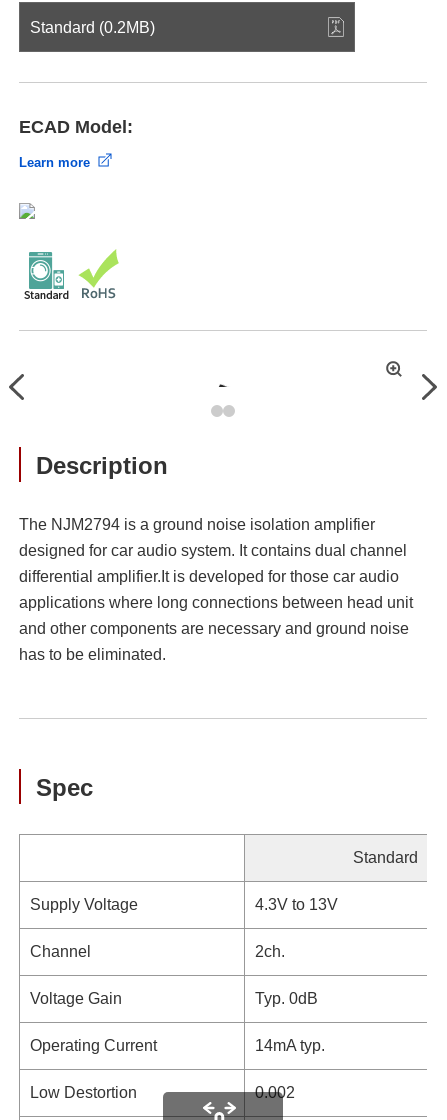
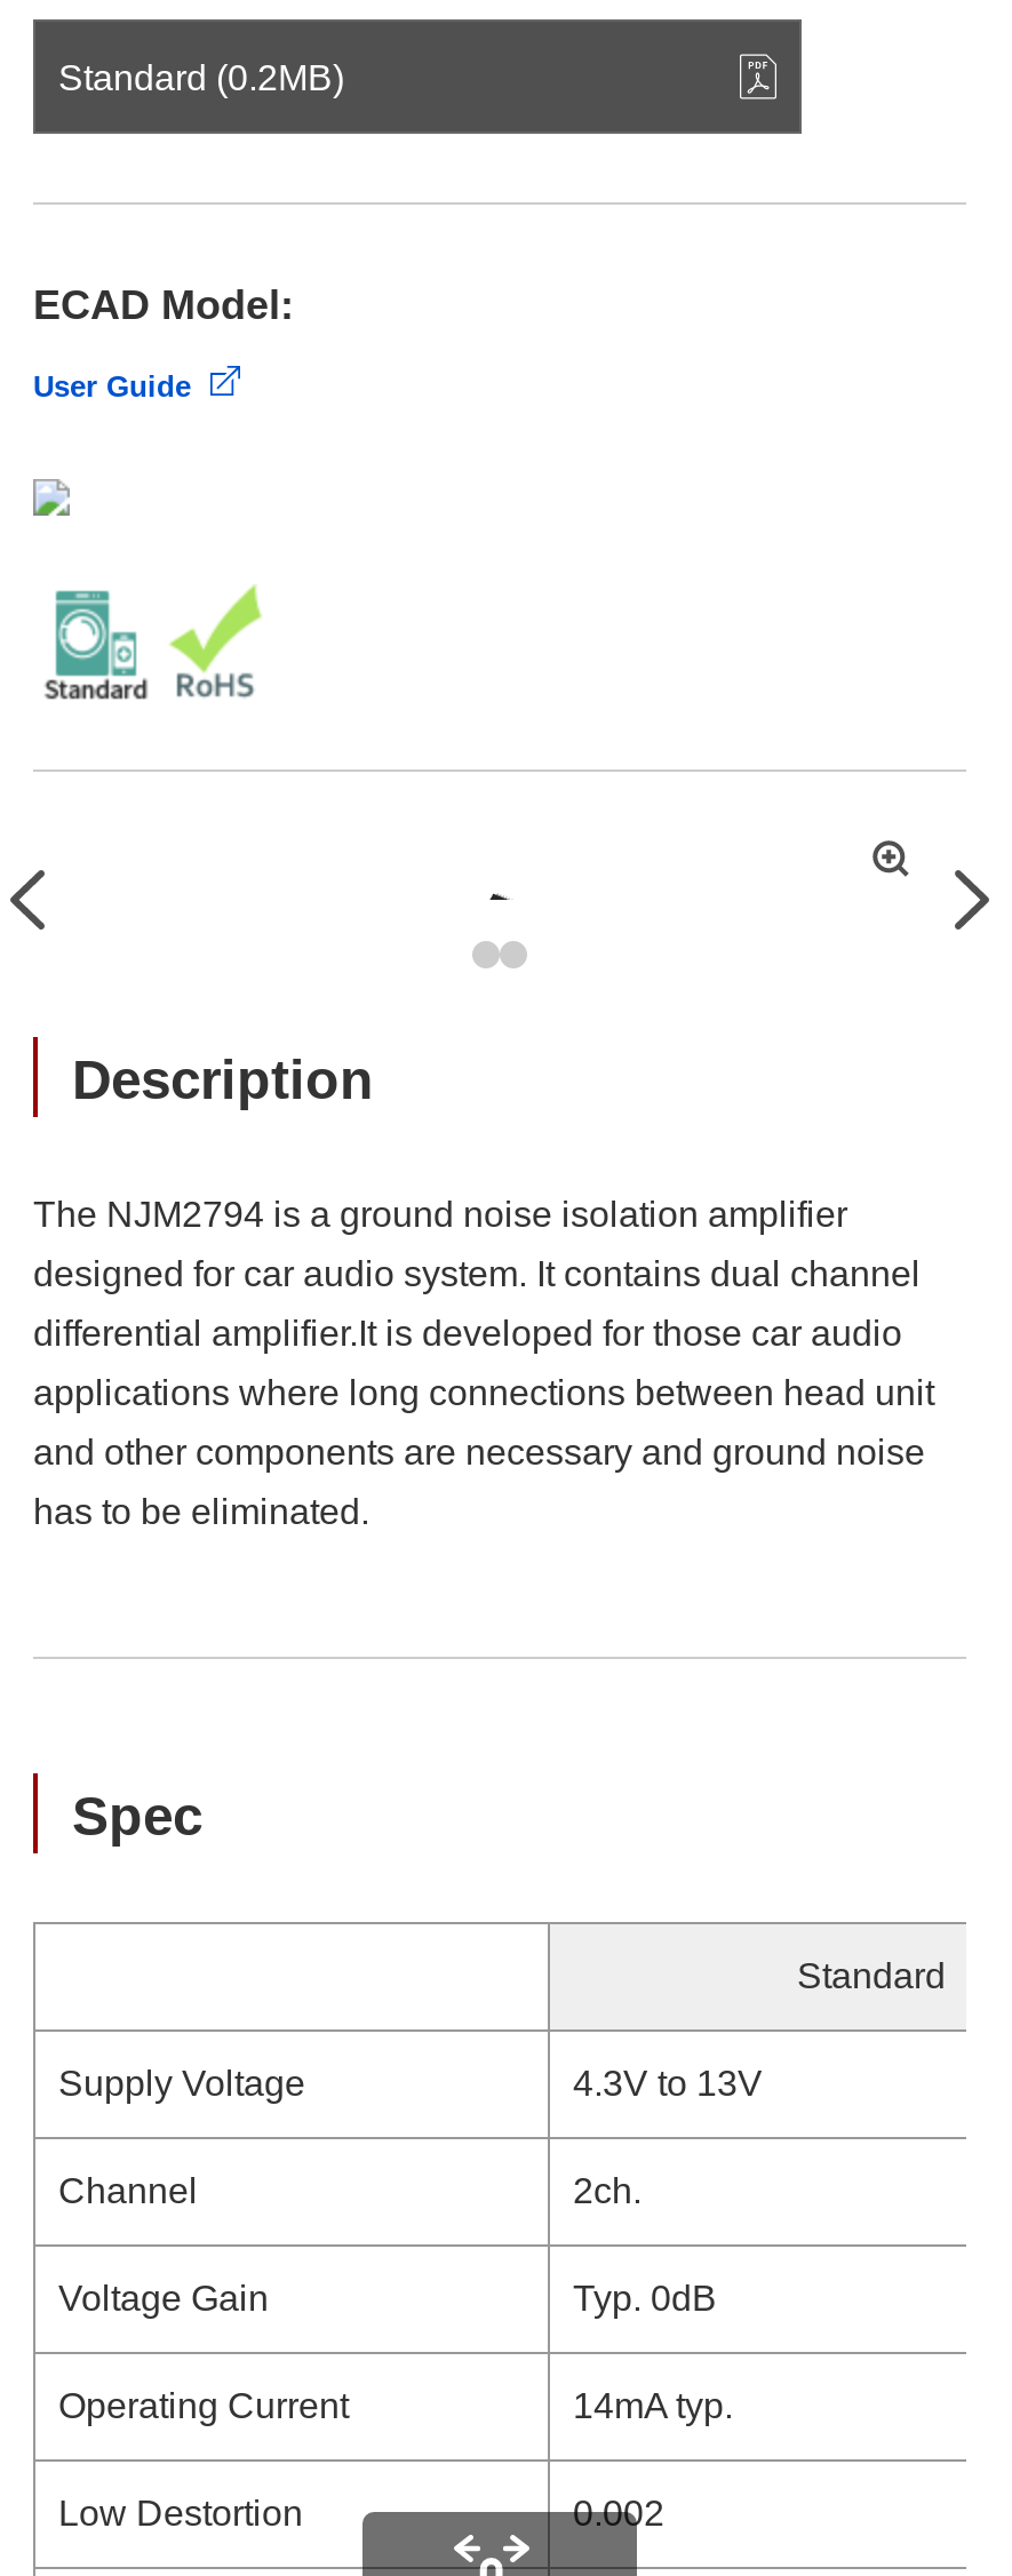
[19,155,90,170] Learn more -> [33,369,191,404] User Guide

